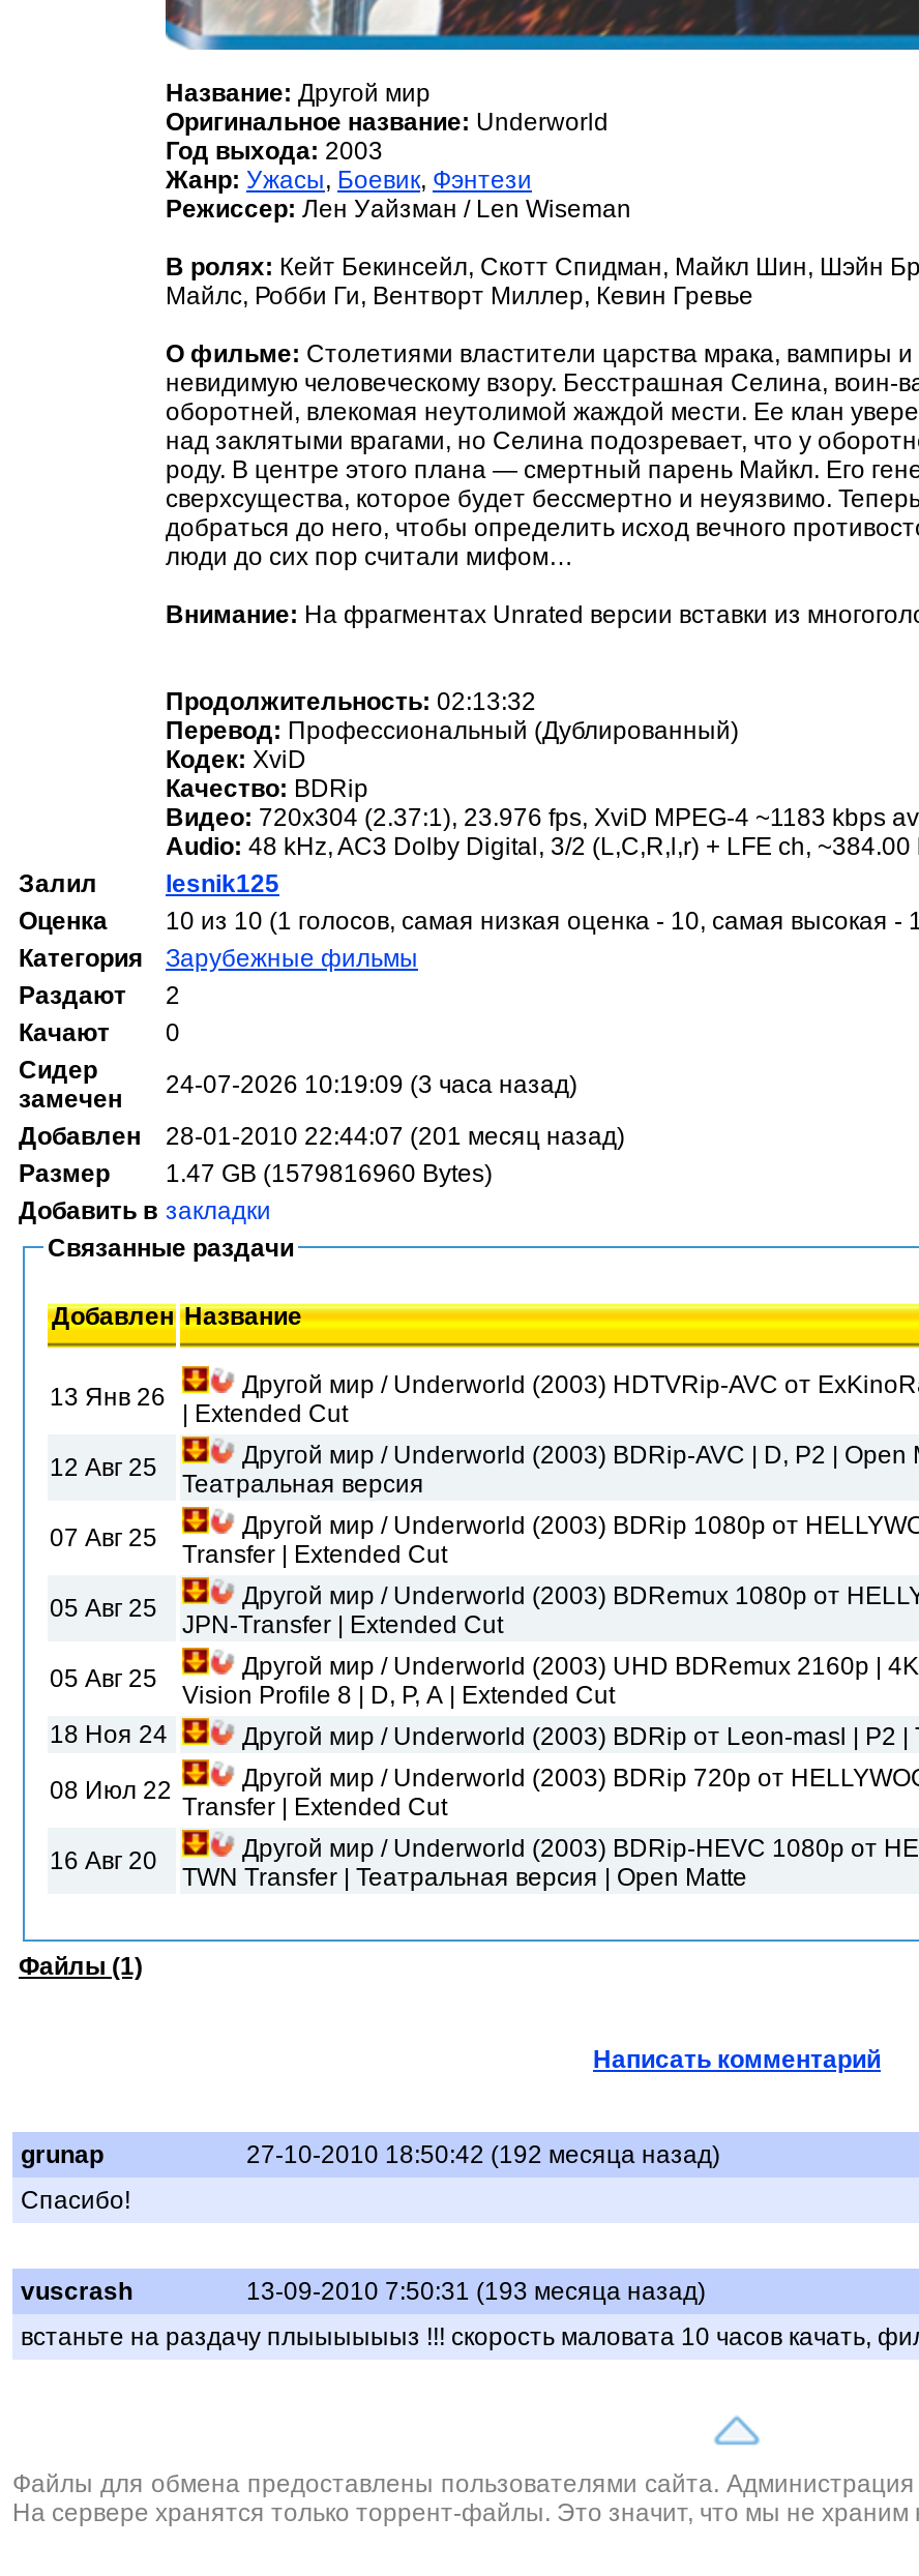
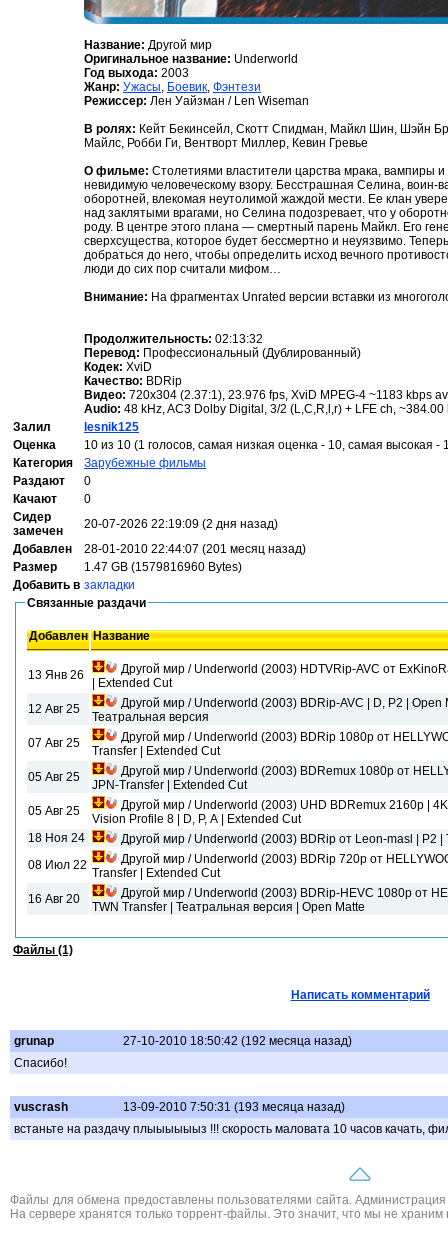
[19,981,180,1010] Раздают 2 -> [13,474,91,488] Раздают 0
[19,1070,577,1113] замечен 24-07-2026 10:19:09 (3 часа назад) -> [13,517,278,538] замечен 20-07-2026 22:19:09 (2 дня назад)

